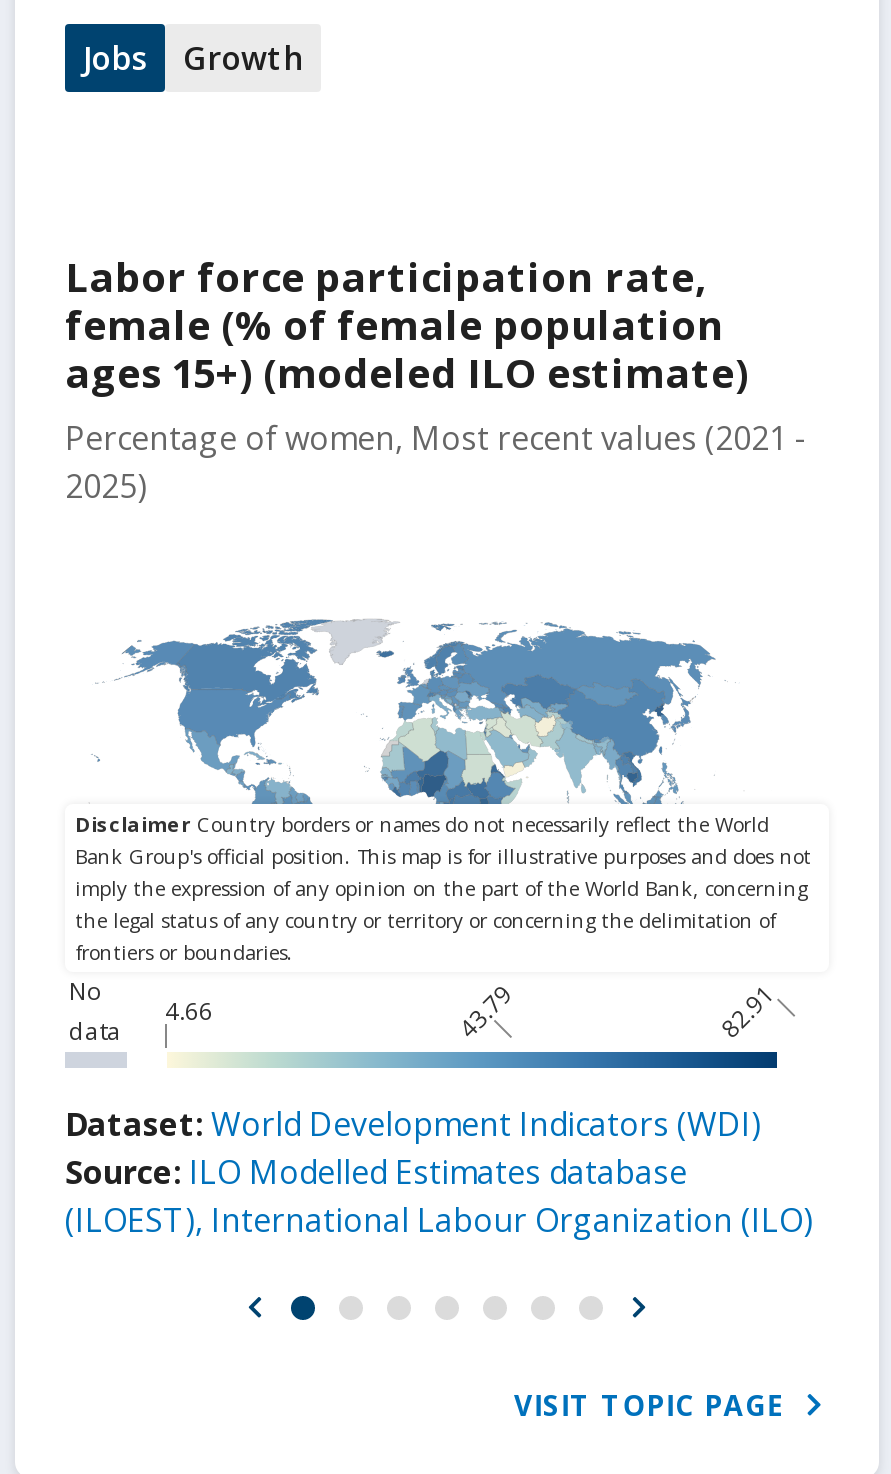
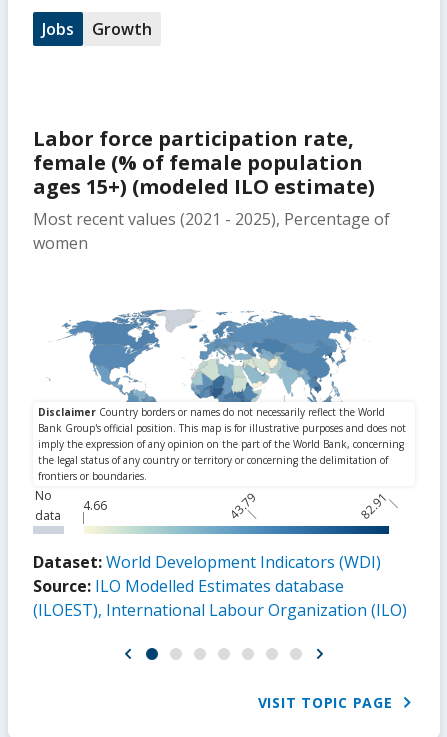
[65,416,807,508] Percentage of women, Most recent values (2021 - | 2025) -> [33,208,390,254] Most recent values (2021 - 2025), Percentage of | women

